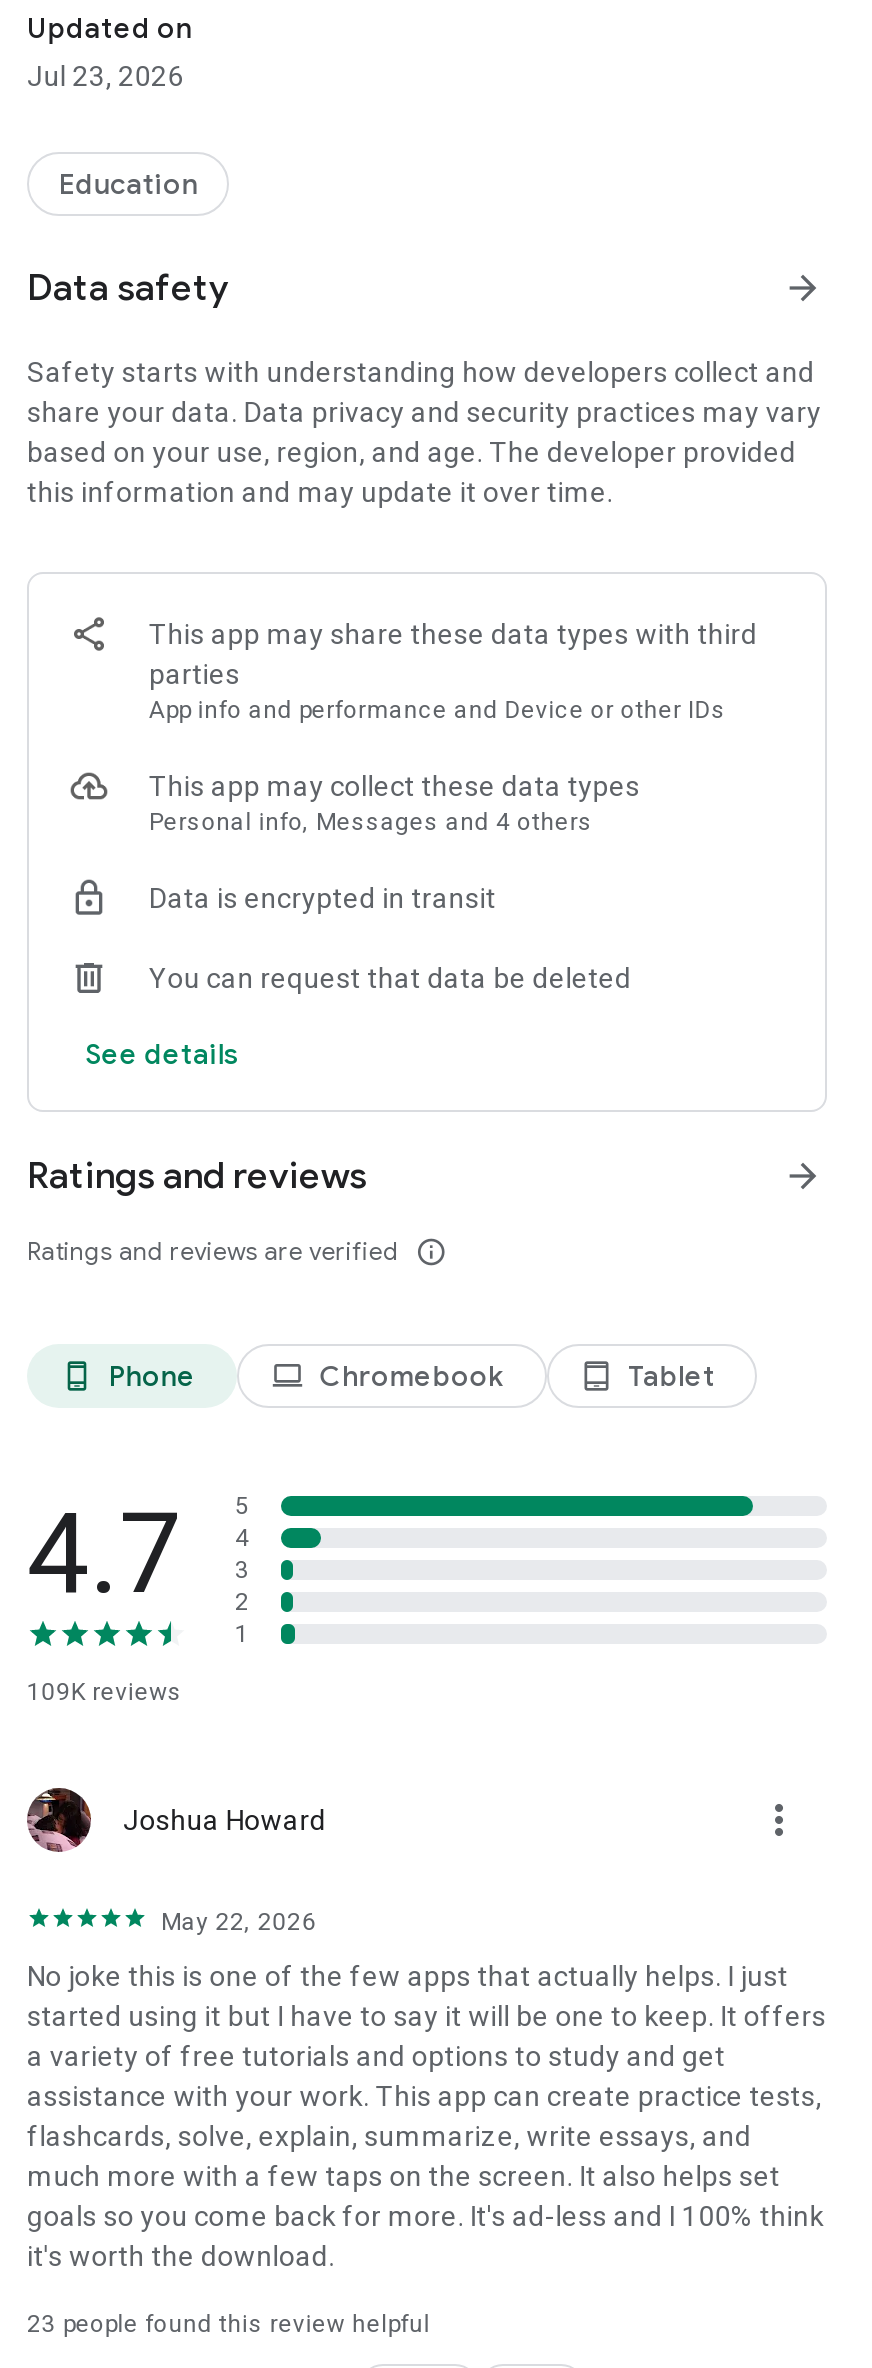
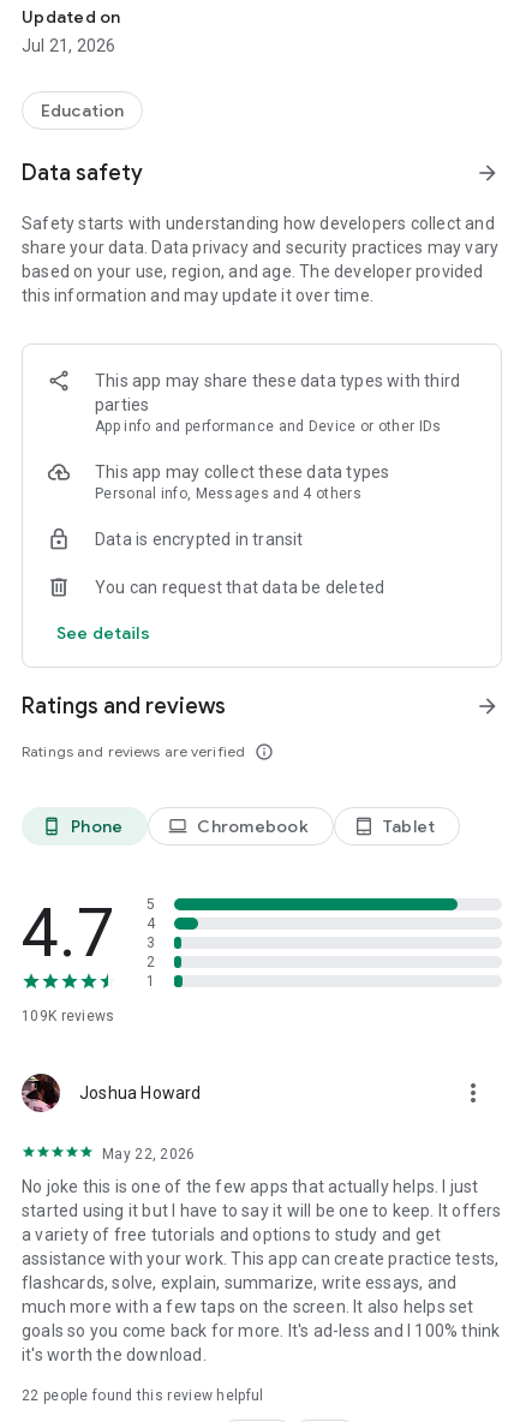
[27,60,184,92] Jul 23, 2026 -> [22,36,116,55] Jul 21, 2026
[27,2310,430,2338] 23 people found this review helpful -> [22,1387,264,1404] 22 people found this review helpful

